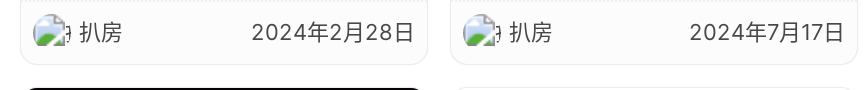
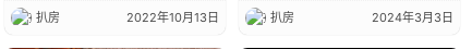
[251,18,415,46] 2024年2月28日 -> [126,10,219,25] 2022年10月13日
[689,18,845,46] 2024年7月17日 -> [372,10,453,25] 2024年3月3日

